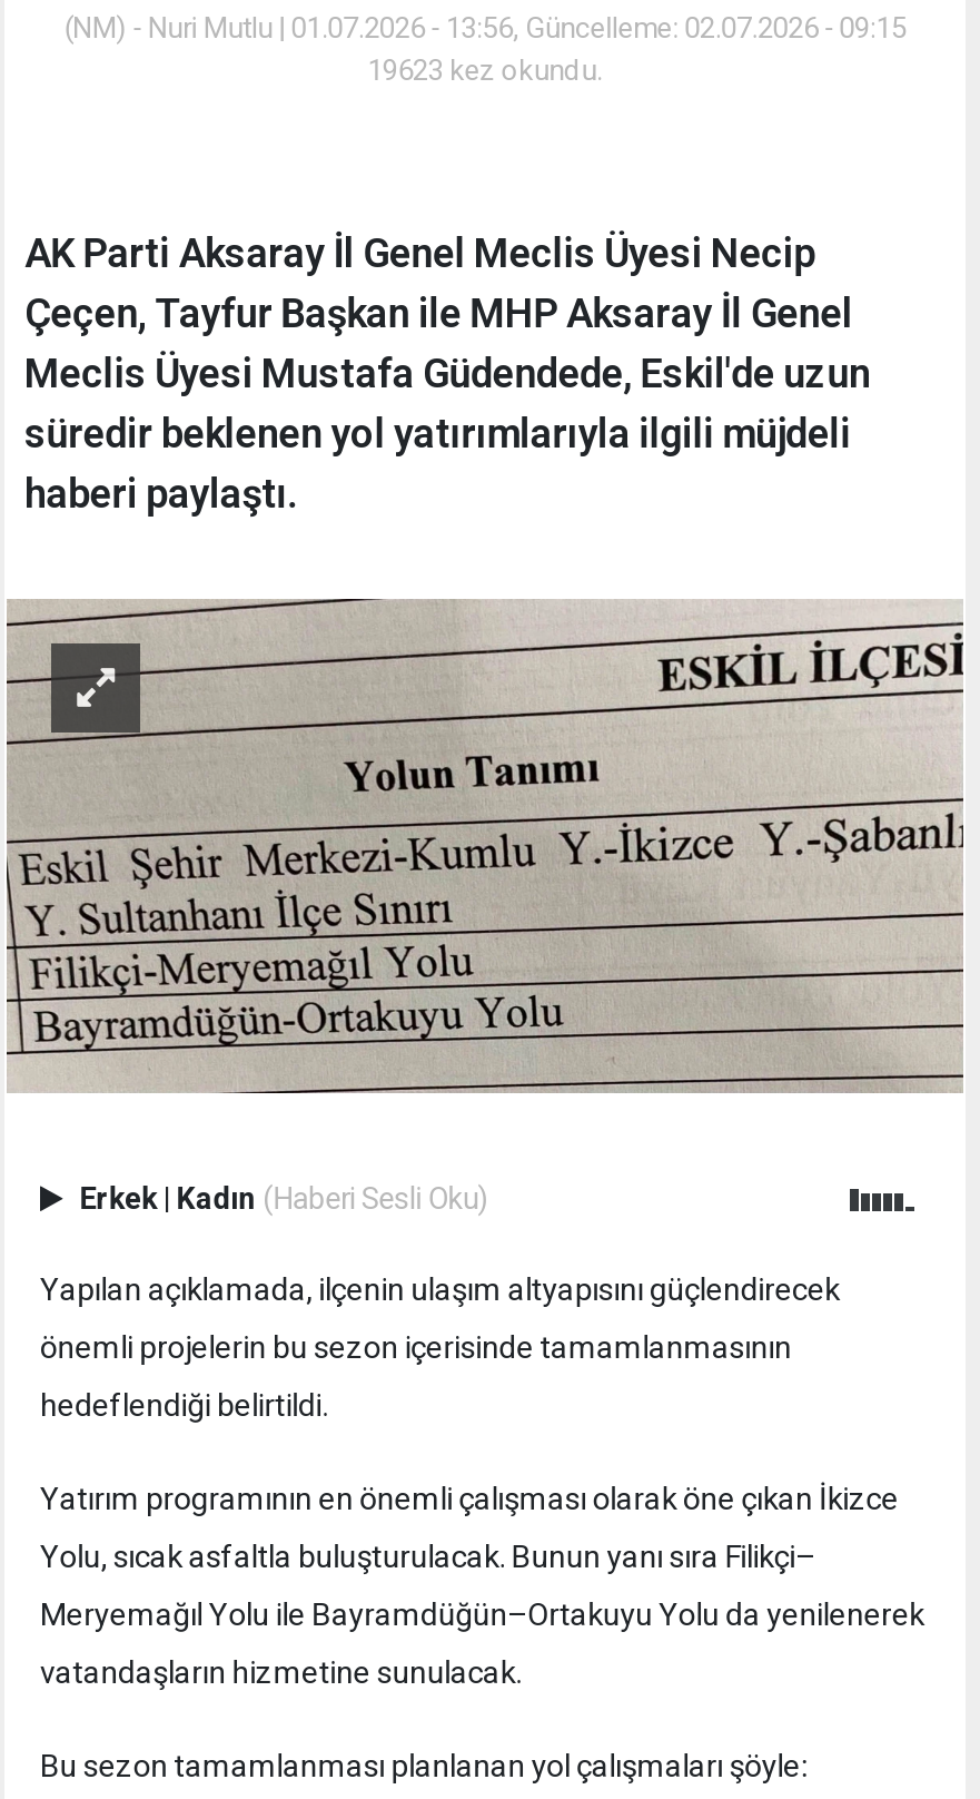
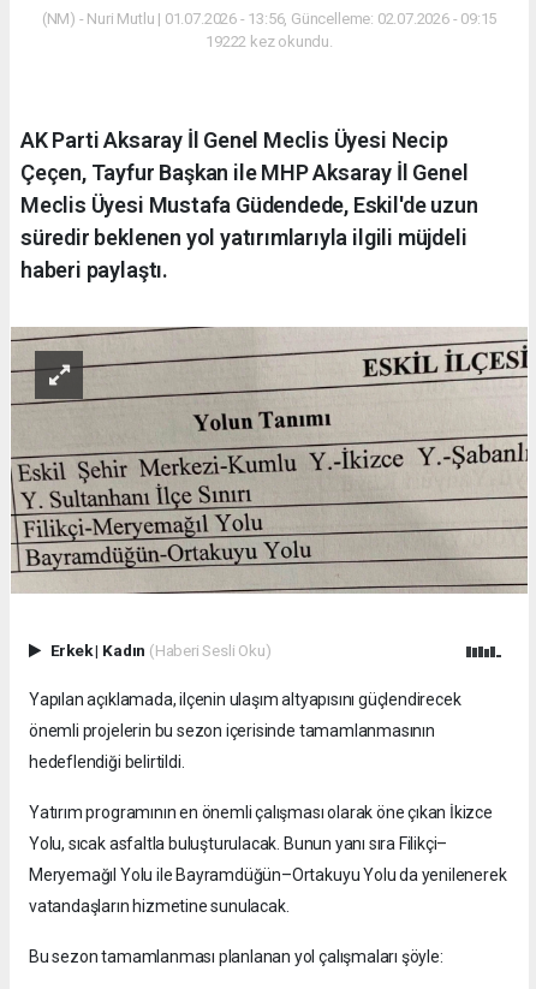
[367,53,603,86] 19623 kez okundu. -> [206,32,333,50] 19222 kez okundu.

